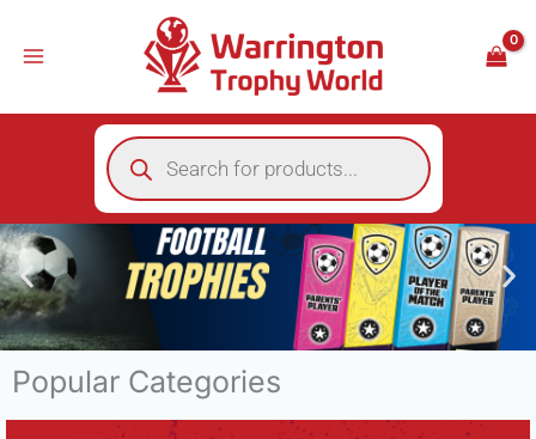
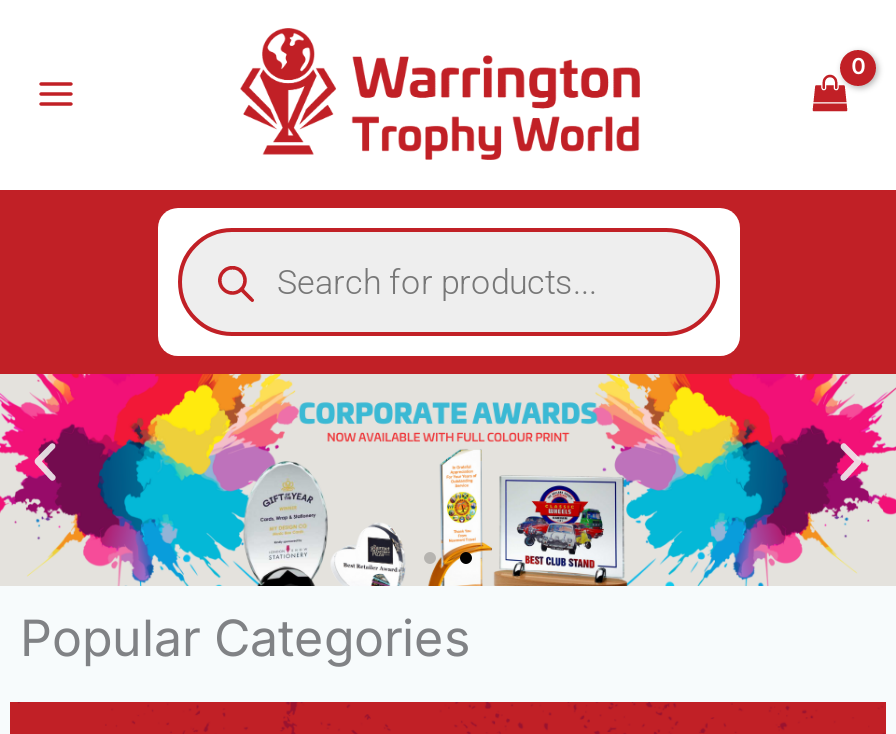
[4,222,532,352] [image] -> [6,372,890,588] [image]

